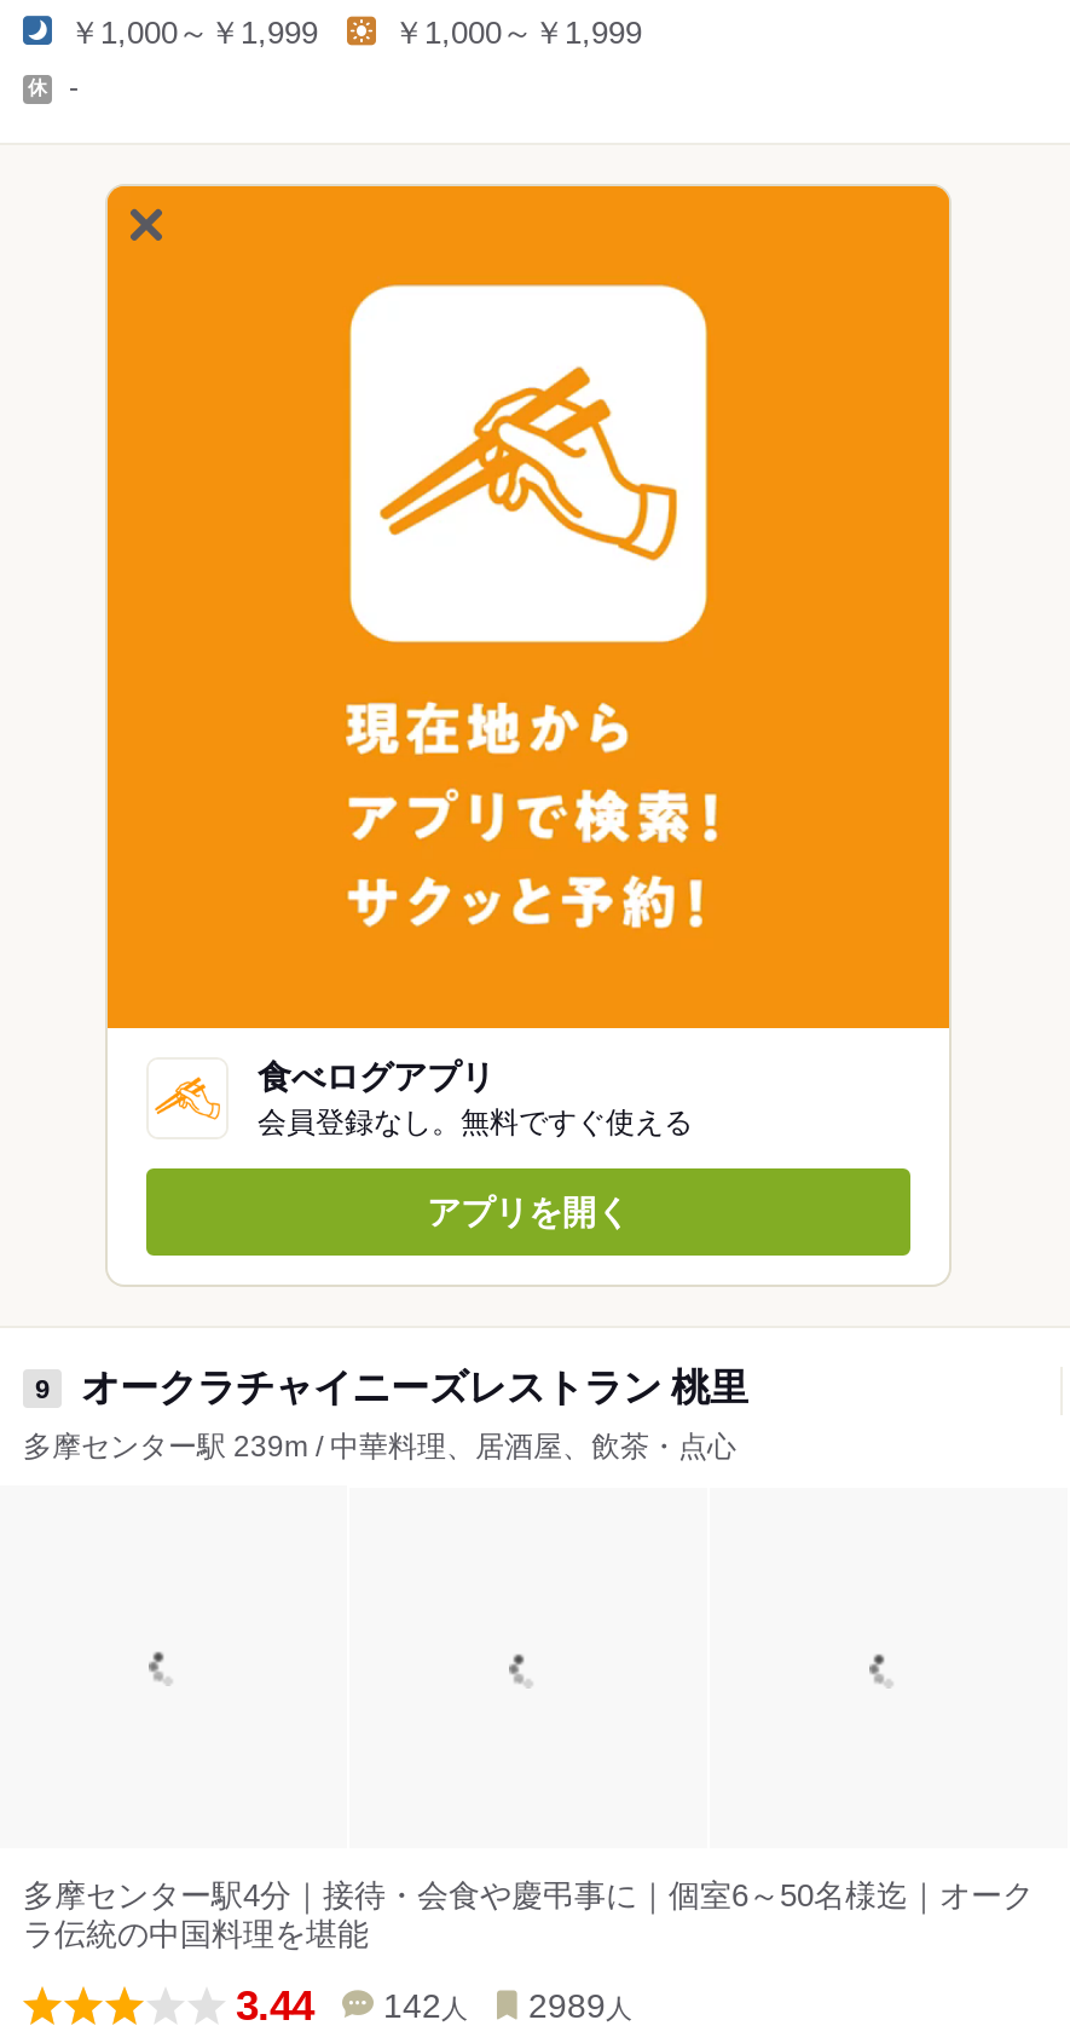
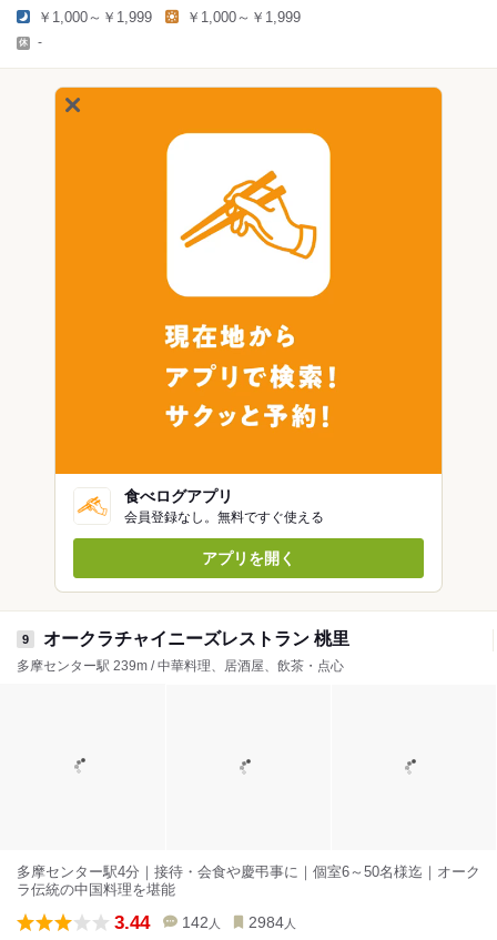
[236,1982,632,2031] 3.44 142人 2989人 -> [114,912,296,934] 3.44 142人 2984人

